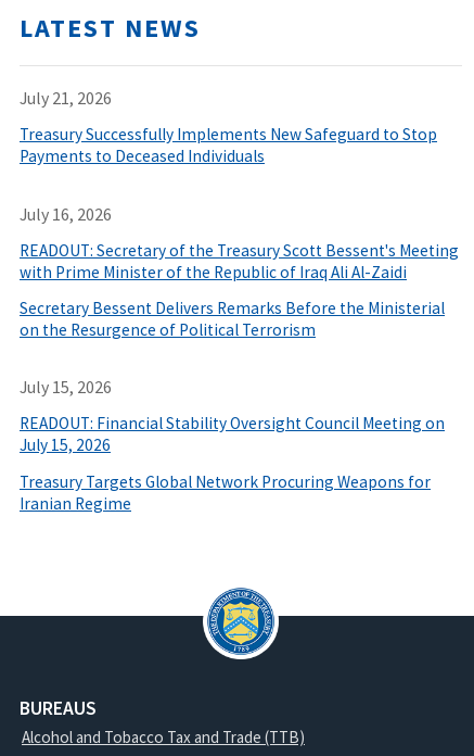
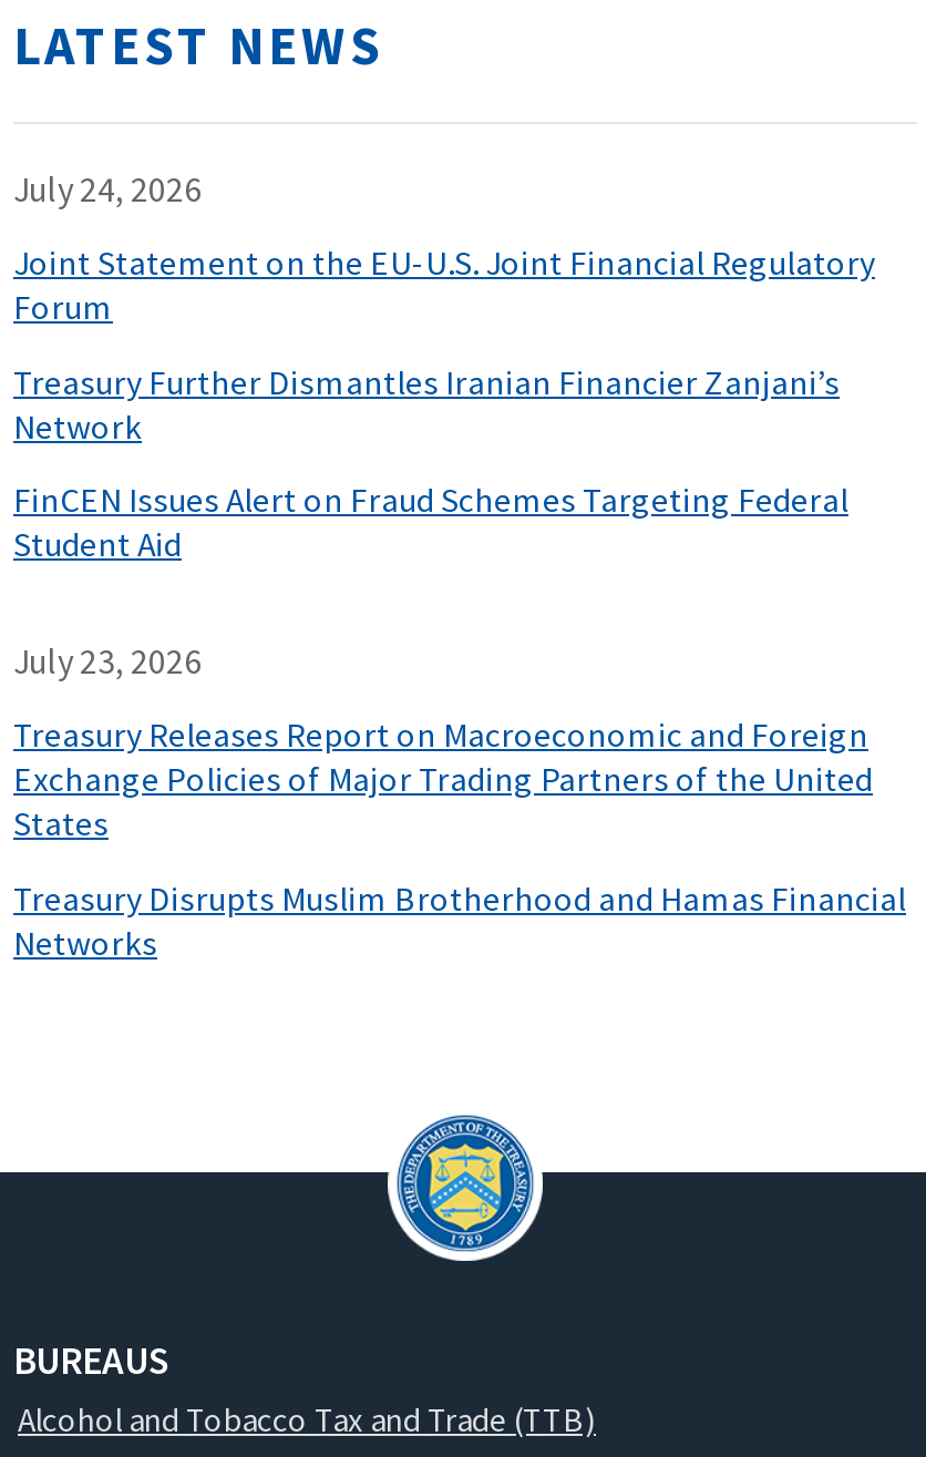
[20,87,459,514] July 21, 2026 | Treasury Successfully Implements New Safeguard to Stop | Payments to Deceased Individuals | July 16, 2026 | READOUT: Secretary of the Treasury Scott Bessent's Meeting | with Prime Minister of the Republic of Iraq Ali Al-Zaidi | Secretary Bessent Delivers Remarks Before the Ministerial | on the Resurgence of Political Terrorism | July 15, 2026 | READOUT: Financial Stability Oversight Council Meeting on | July 15, 2026 | Treasury Targets Global Network Procuring Weapons for | Iranian Regime -> [13,166,906,964] July 24, 2026 | Joint Statement on the EU-U.S. Joint Financial Regulatory | Forum | Treasury Further Dismantles Iranian Financier Zanjani’s | Network | FinCEN Issues Alert on Fraud Schemes Targeting Federal | Student Aid | July 23, 2026 | Treasury Releases Report on Macroeconomic and Foreign | Exchange Policies of Major Trading Partners of the United | States | Treasury Disrupts Muslim Brotherhood and Hamas Financial | Networks

